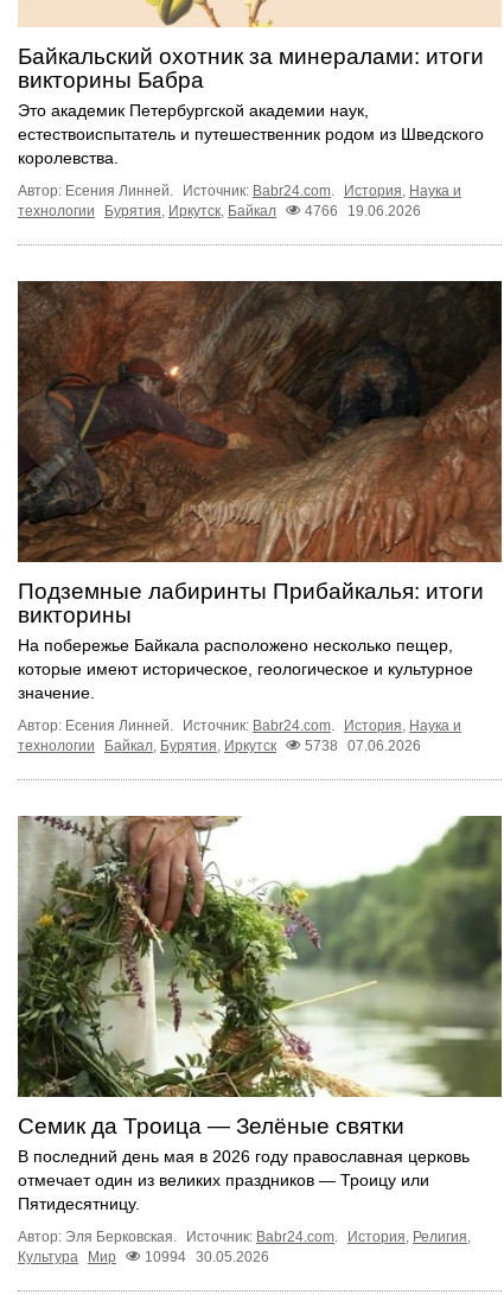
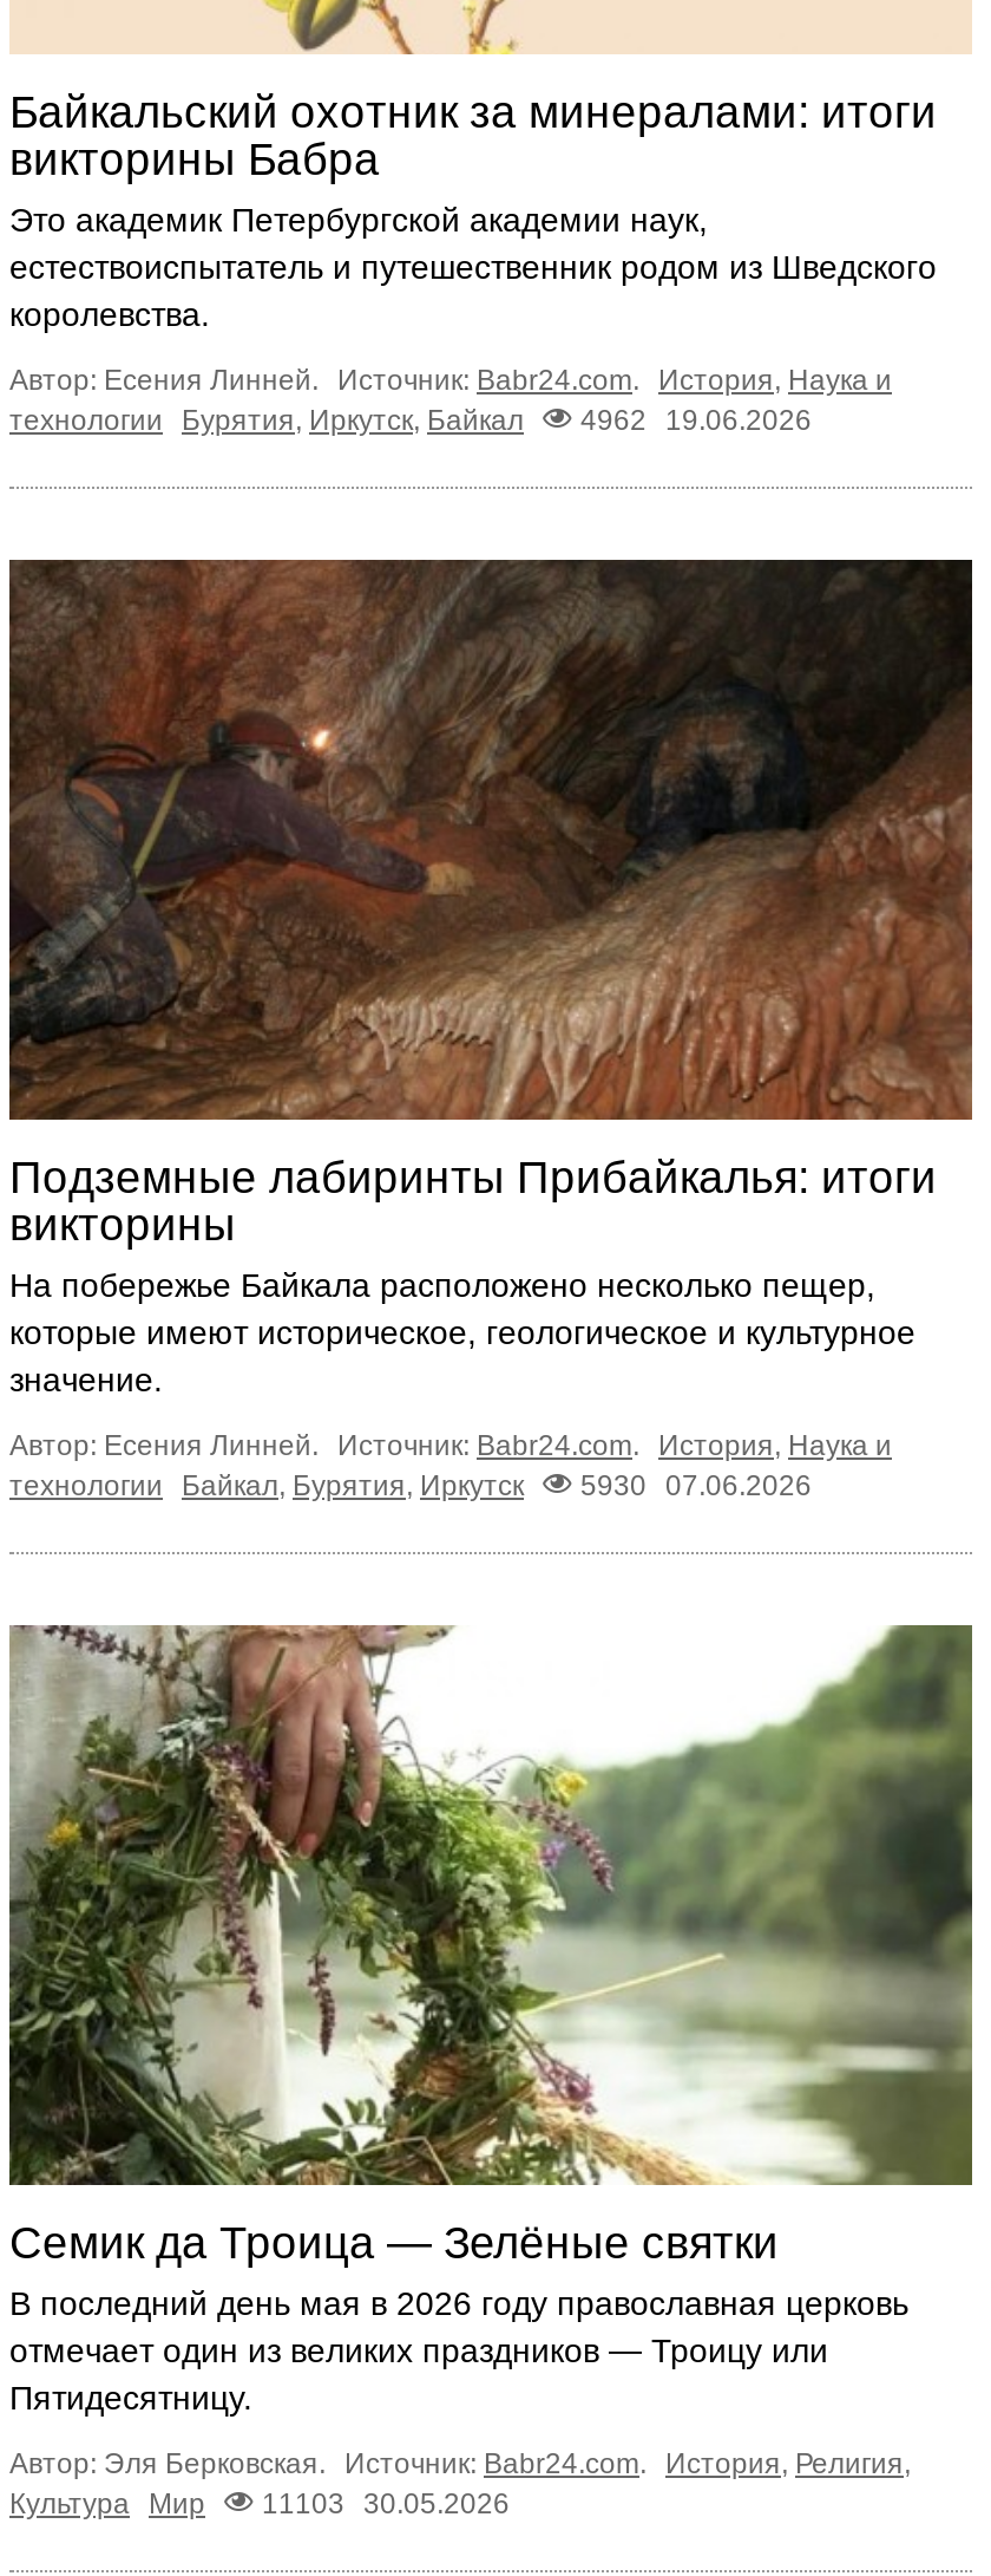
[18,203,421,220] технологии Бурятия, Иркутск, Байкал 4766 19.06.2026 -> [9,404,812,437] технологии Бурятия, Иркутск, Байкал 4962 19.06.2026
[18,738,421,754] технологии Байкал, Бурятия, Иркутск 5738 07.06.2026 -> [9,1469,812,1502] технологии Байкал, Бурятия, Иркутск 5930 07.06.2026
[18,1248,269,1265] Культура Мир 10994 30.05.2026 -> [9,2486,510,2520] Культура Мир 11103 30.05.2026

